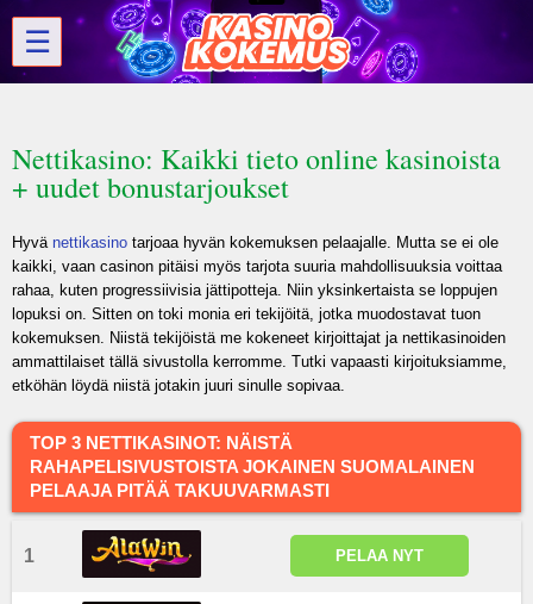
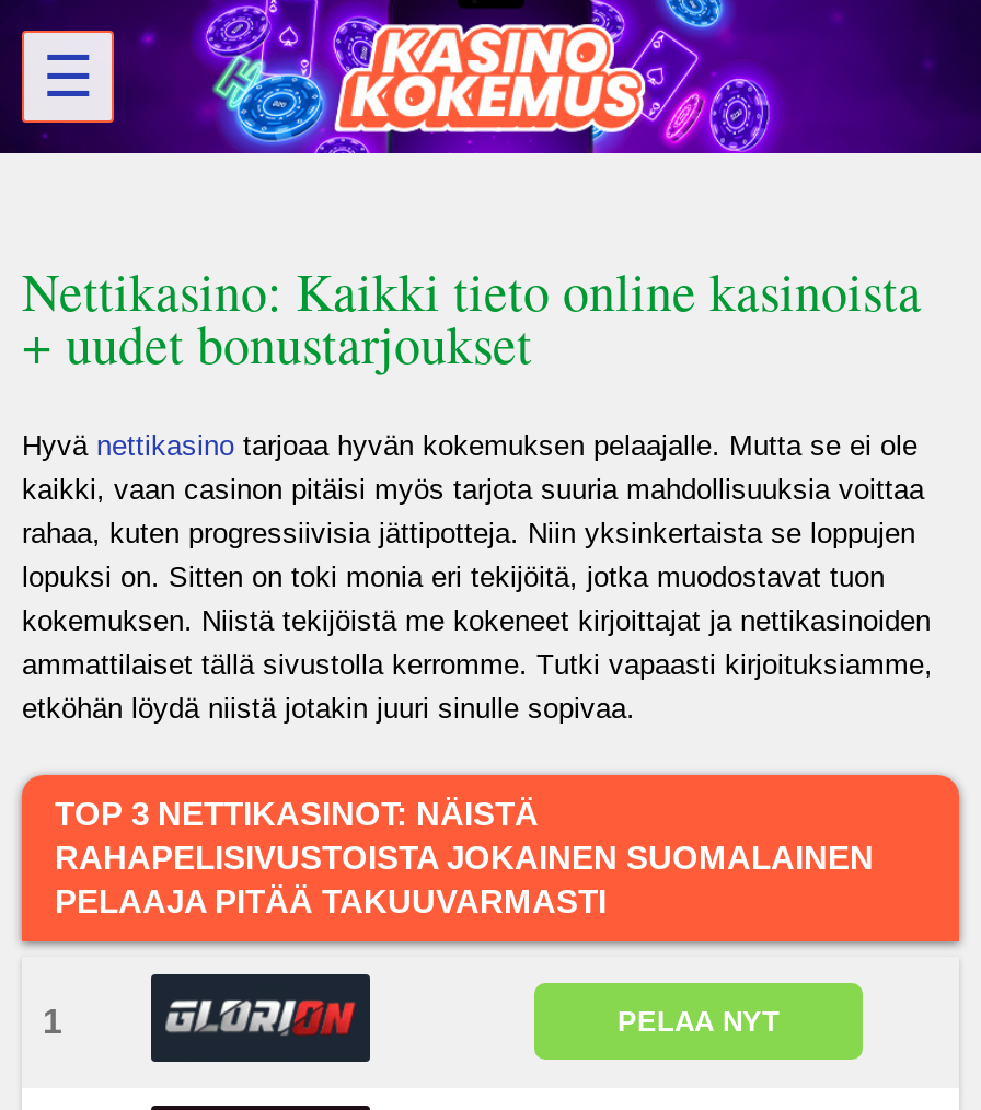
[84,533,199,575] [image] -> [158,981,363,1055] [image]

